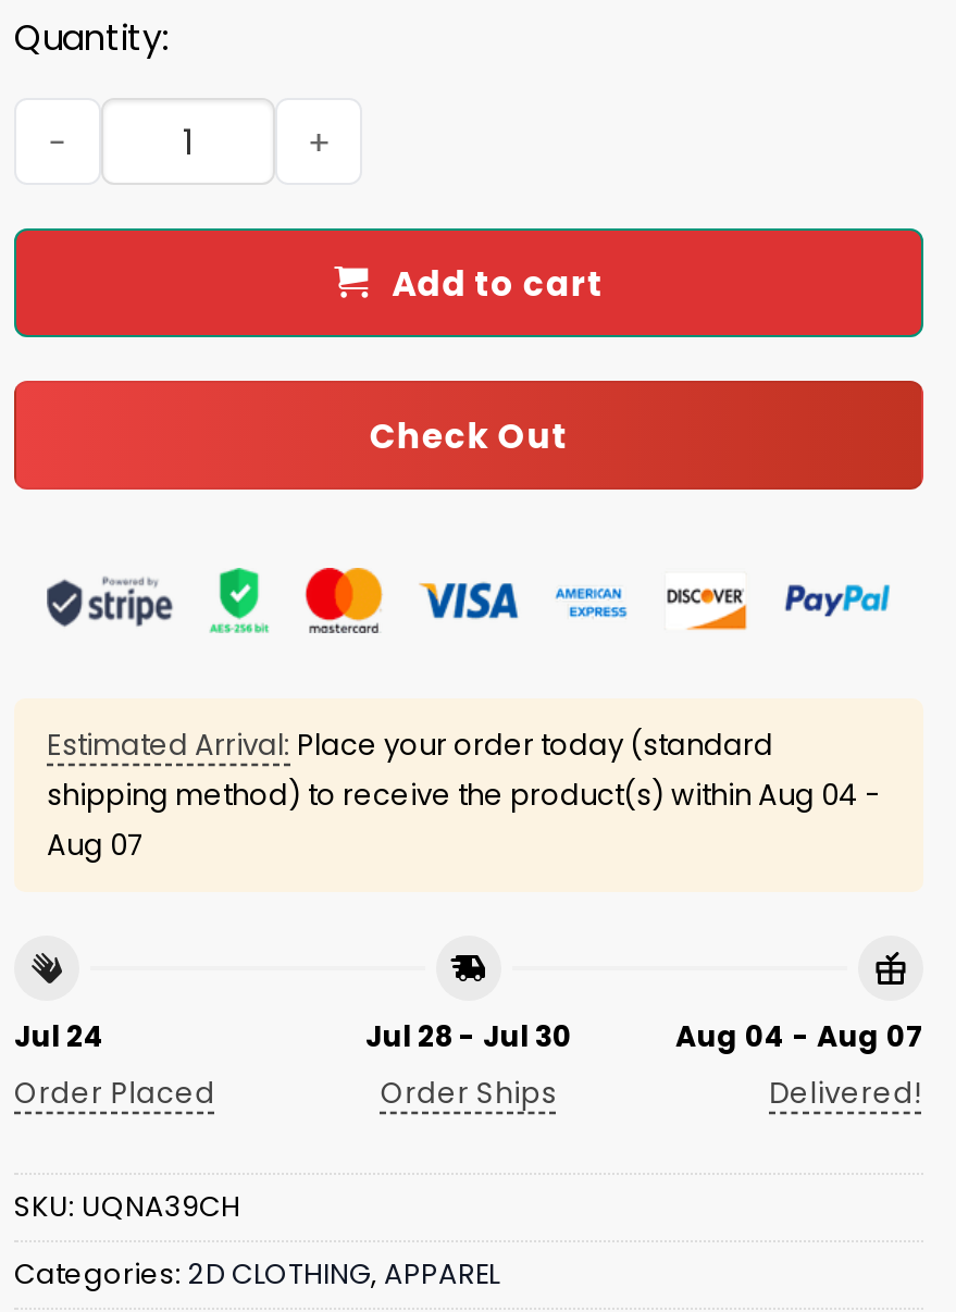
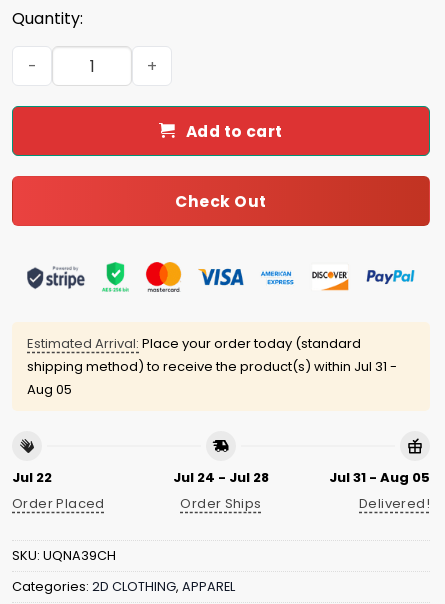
[47,775,880,816] shipping method) to receive the product(s) within Aug 04 - -> [27,357,397,376] shipping method) to receive the product(s) within Jul 31 -
[47,825,142,866] Aug 07 -> [27,380,72,399] Aug 05
[14,1015,105,1057] Jul 24 -> [12,468,52,487] Jul 22
[365,1015,572,1057] Jul 28 - Jul 30 -> [173,468,269,487] Jul 24 - Jul 28
[675,1015,923,1057] Aug 04 - Aug 07 -> [329,468,430,487] Jul 31 - Aug 05

